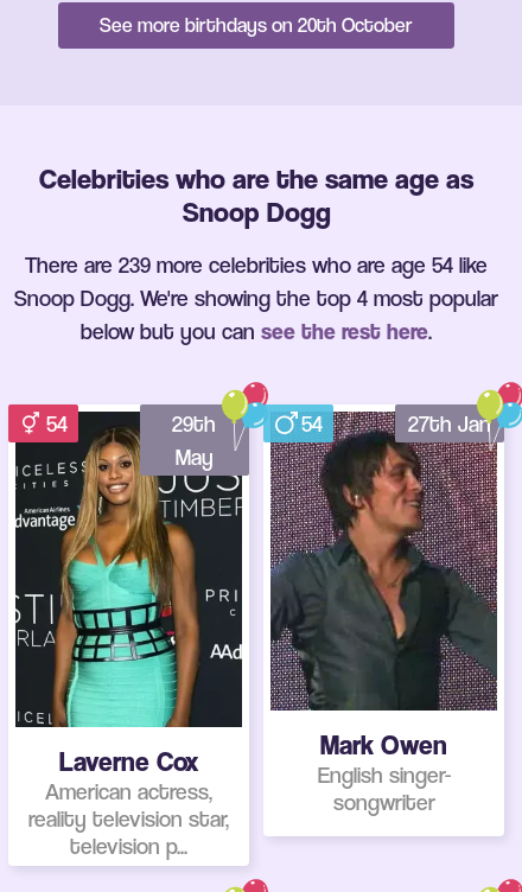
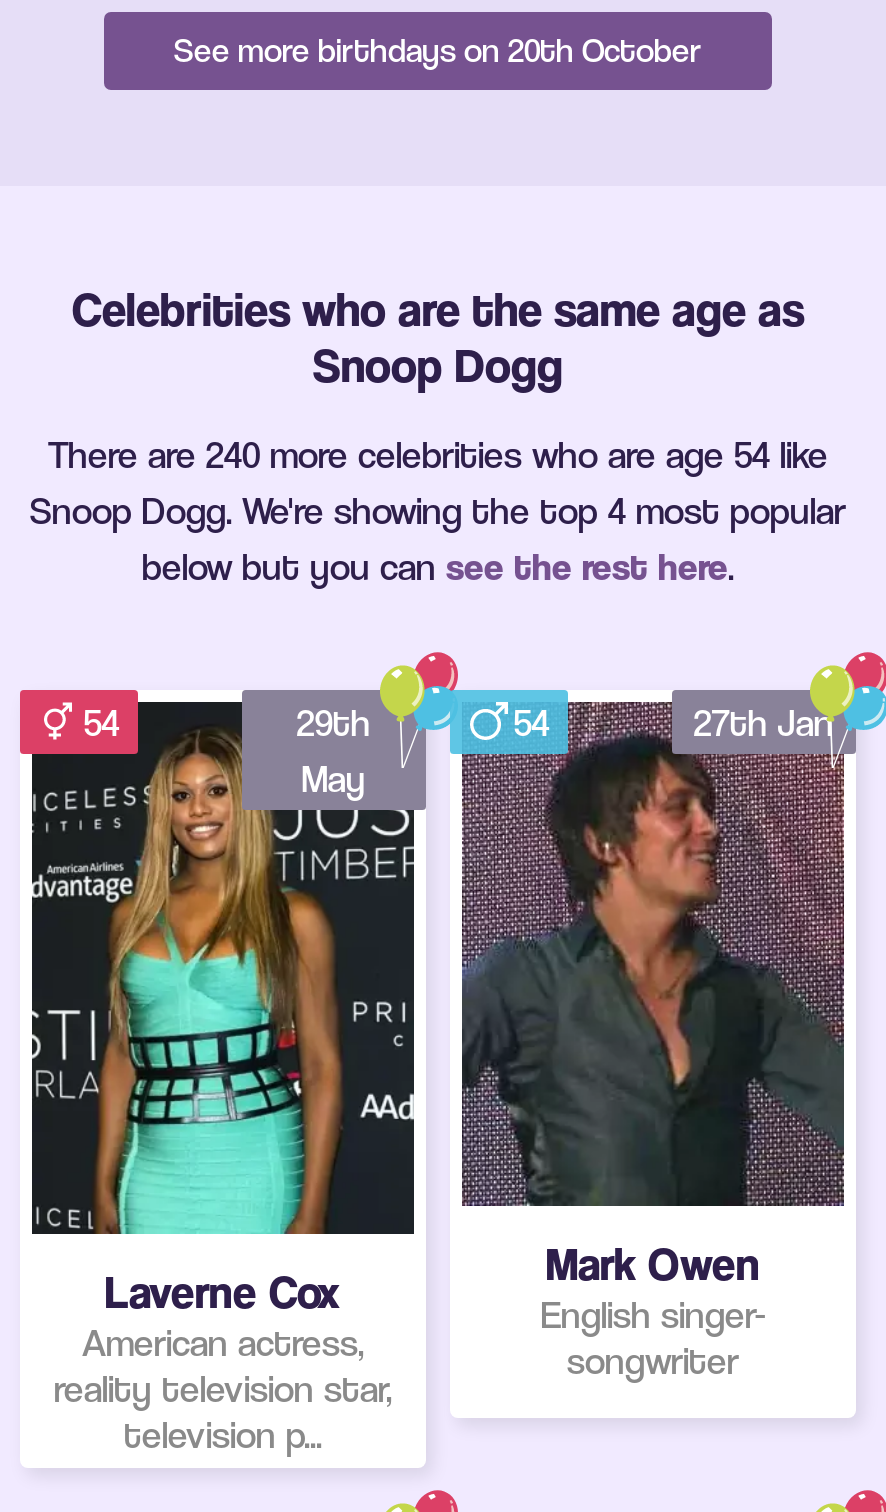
[25,252,488,278] There are 239 more celebrities who are age 54 like -> [48,432,828,476] There are 240 more celebrities who are age 54 like

